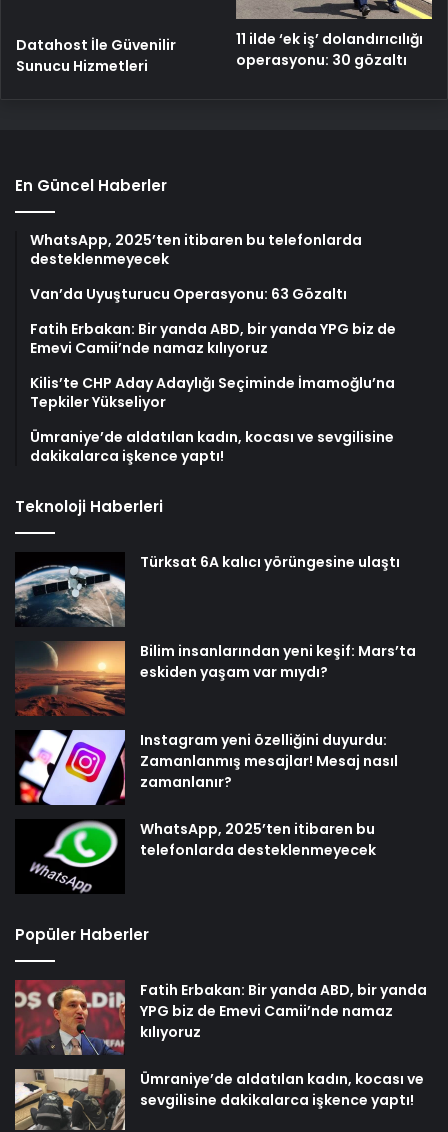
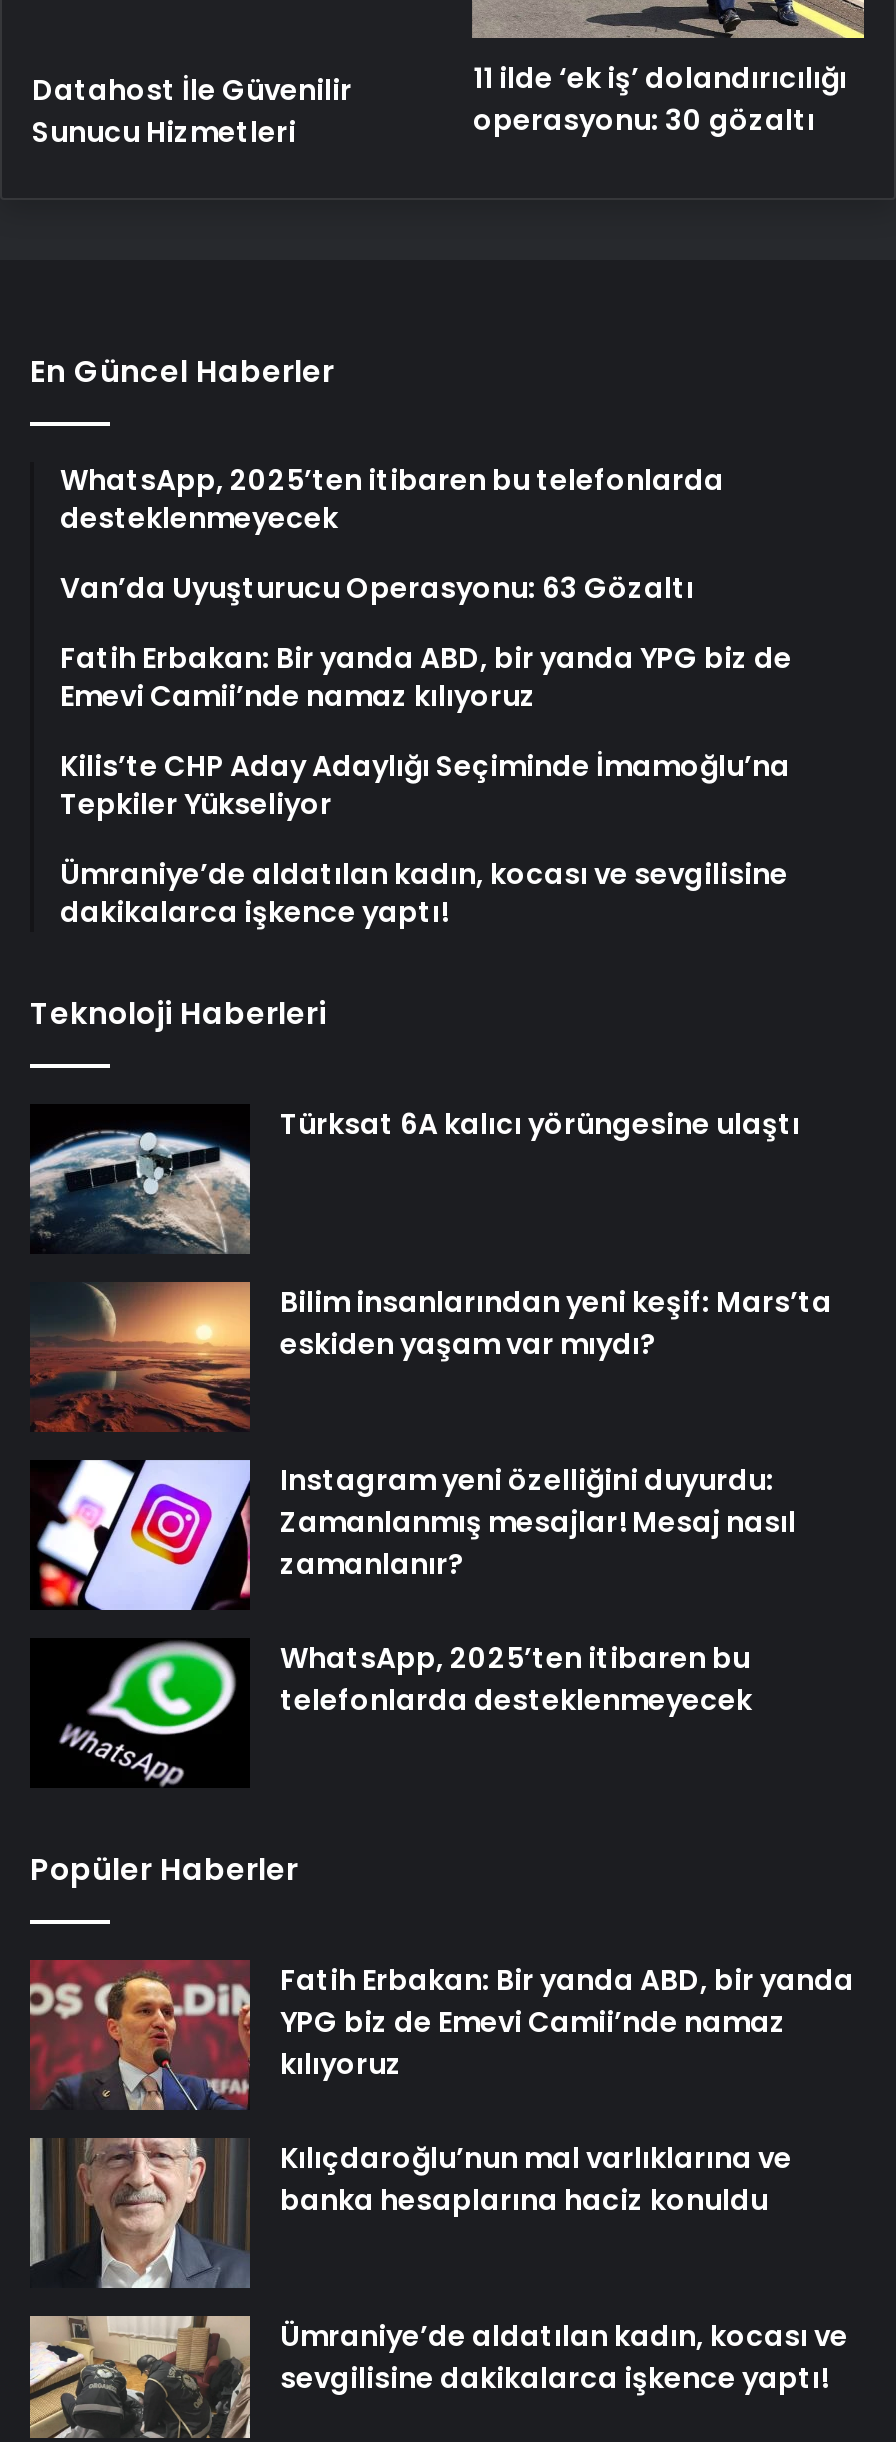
none -> [28,2137,792,2290] [image] | Kılıçdaroğlu’nun mal varlıklarına ve | banka hesaplarına haciz konuldu

